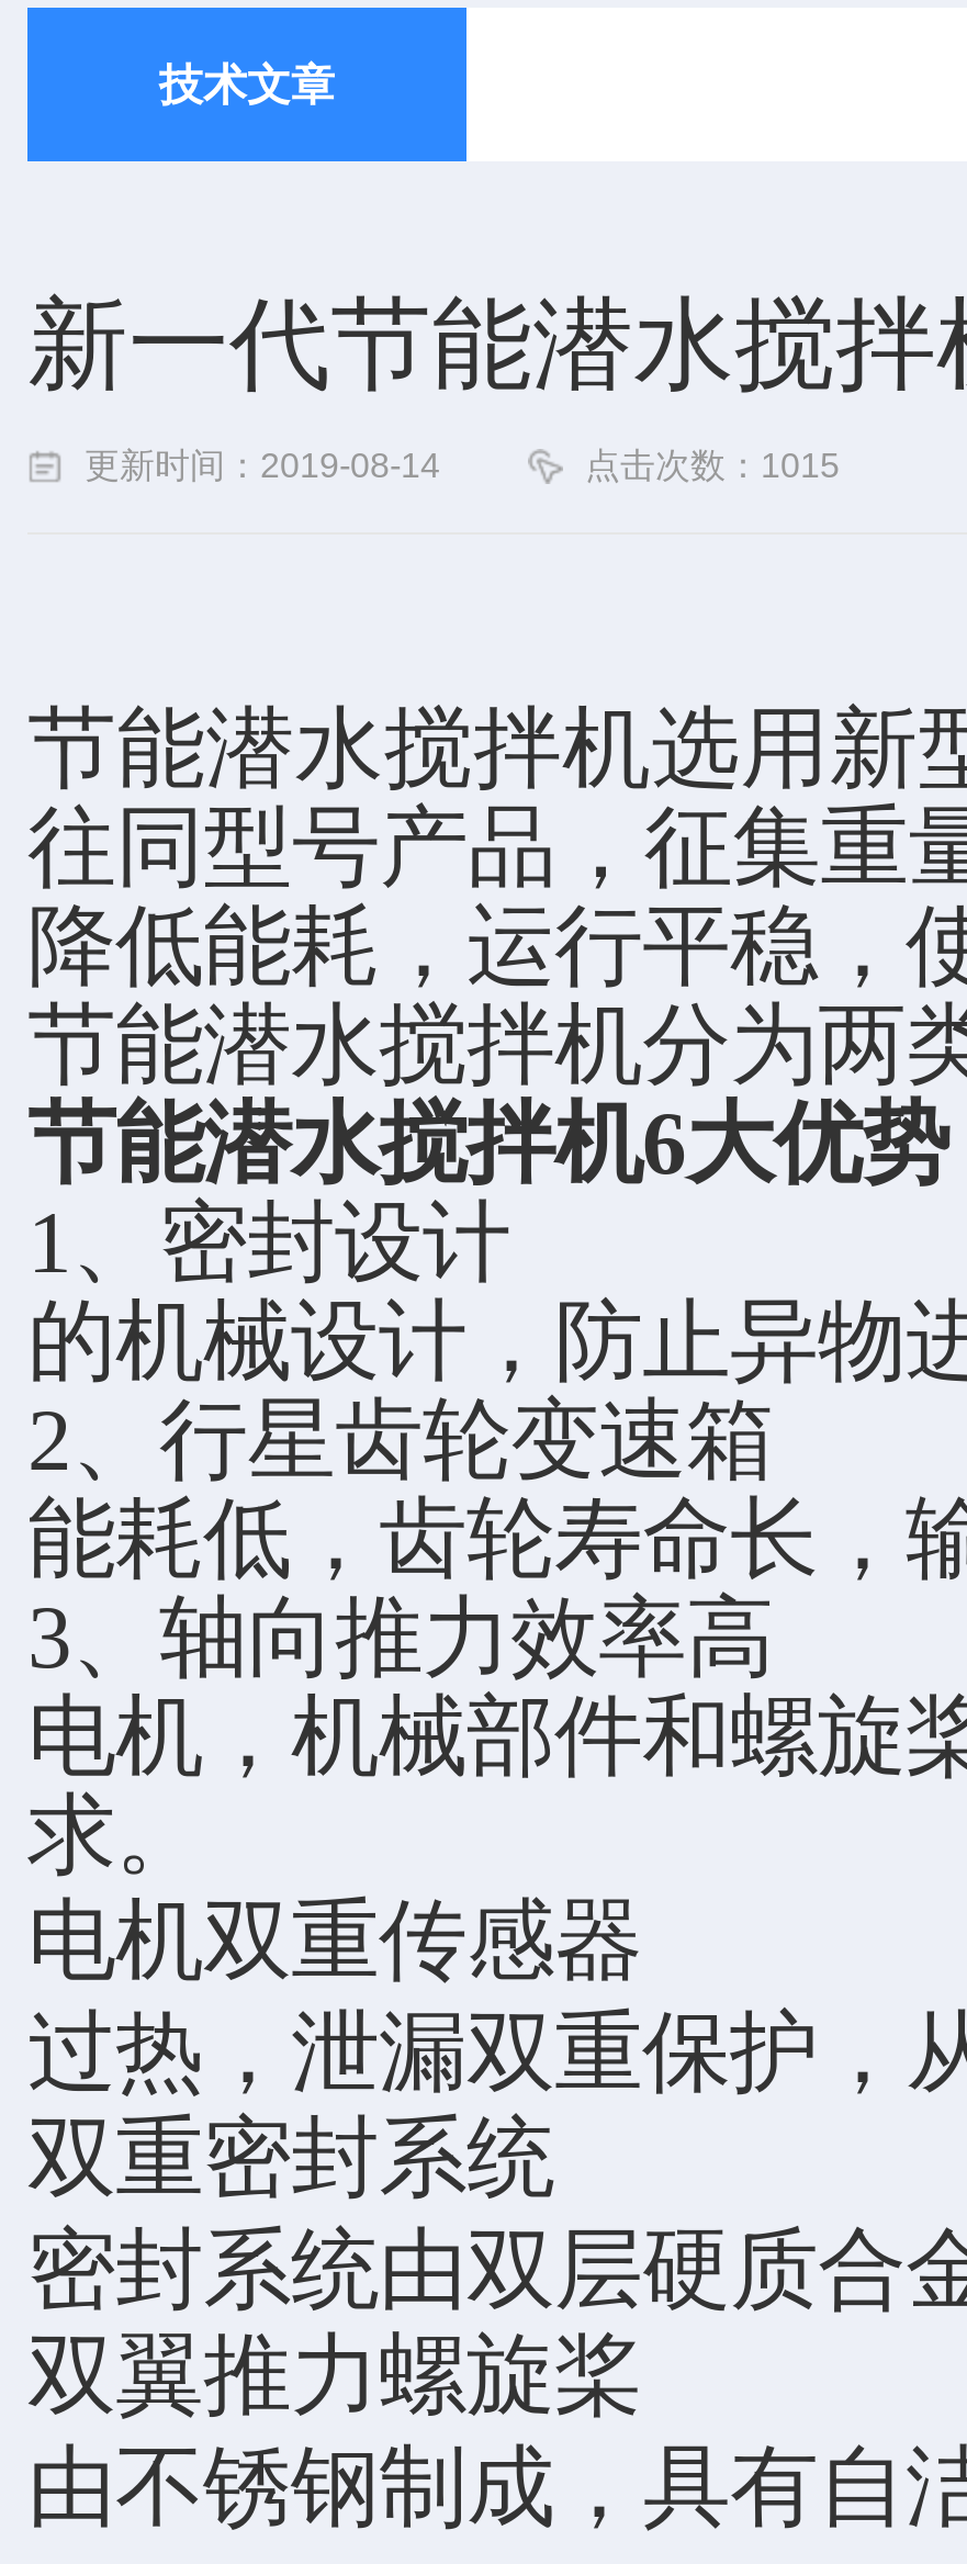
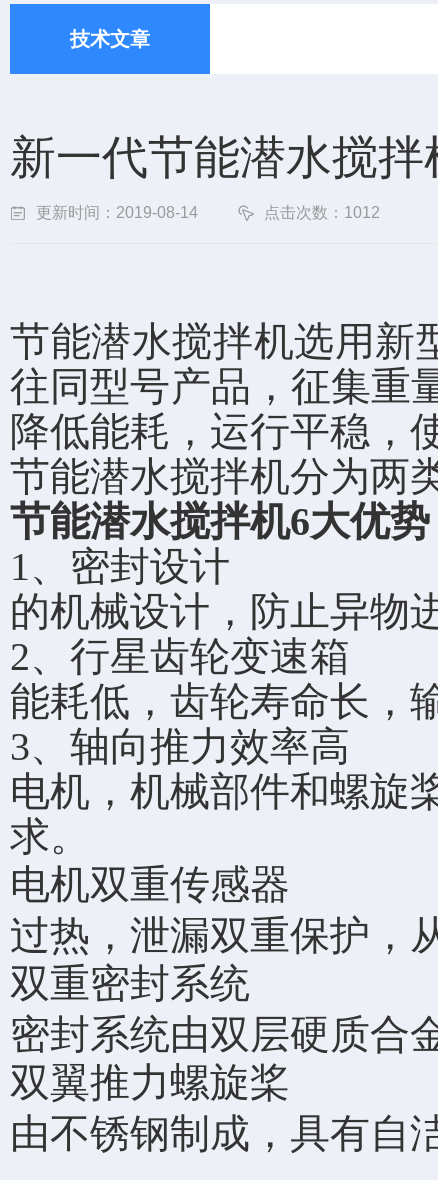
[585,447,840,484] 点击次数：1015 -> [264,204,380,221] 点击次数：1012

